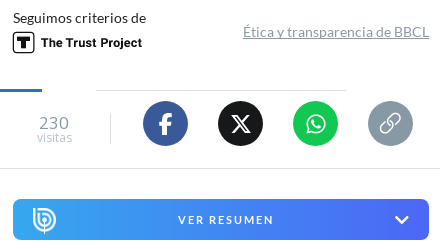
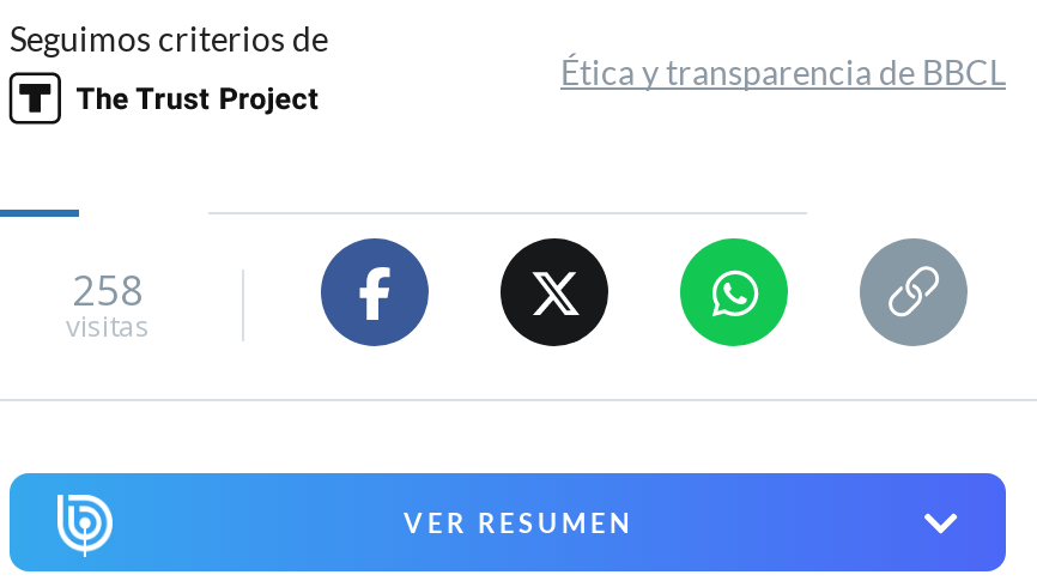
[39,111,69,134] 230 -> [72,262,144,317] 258

